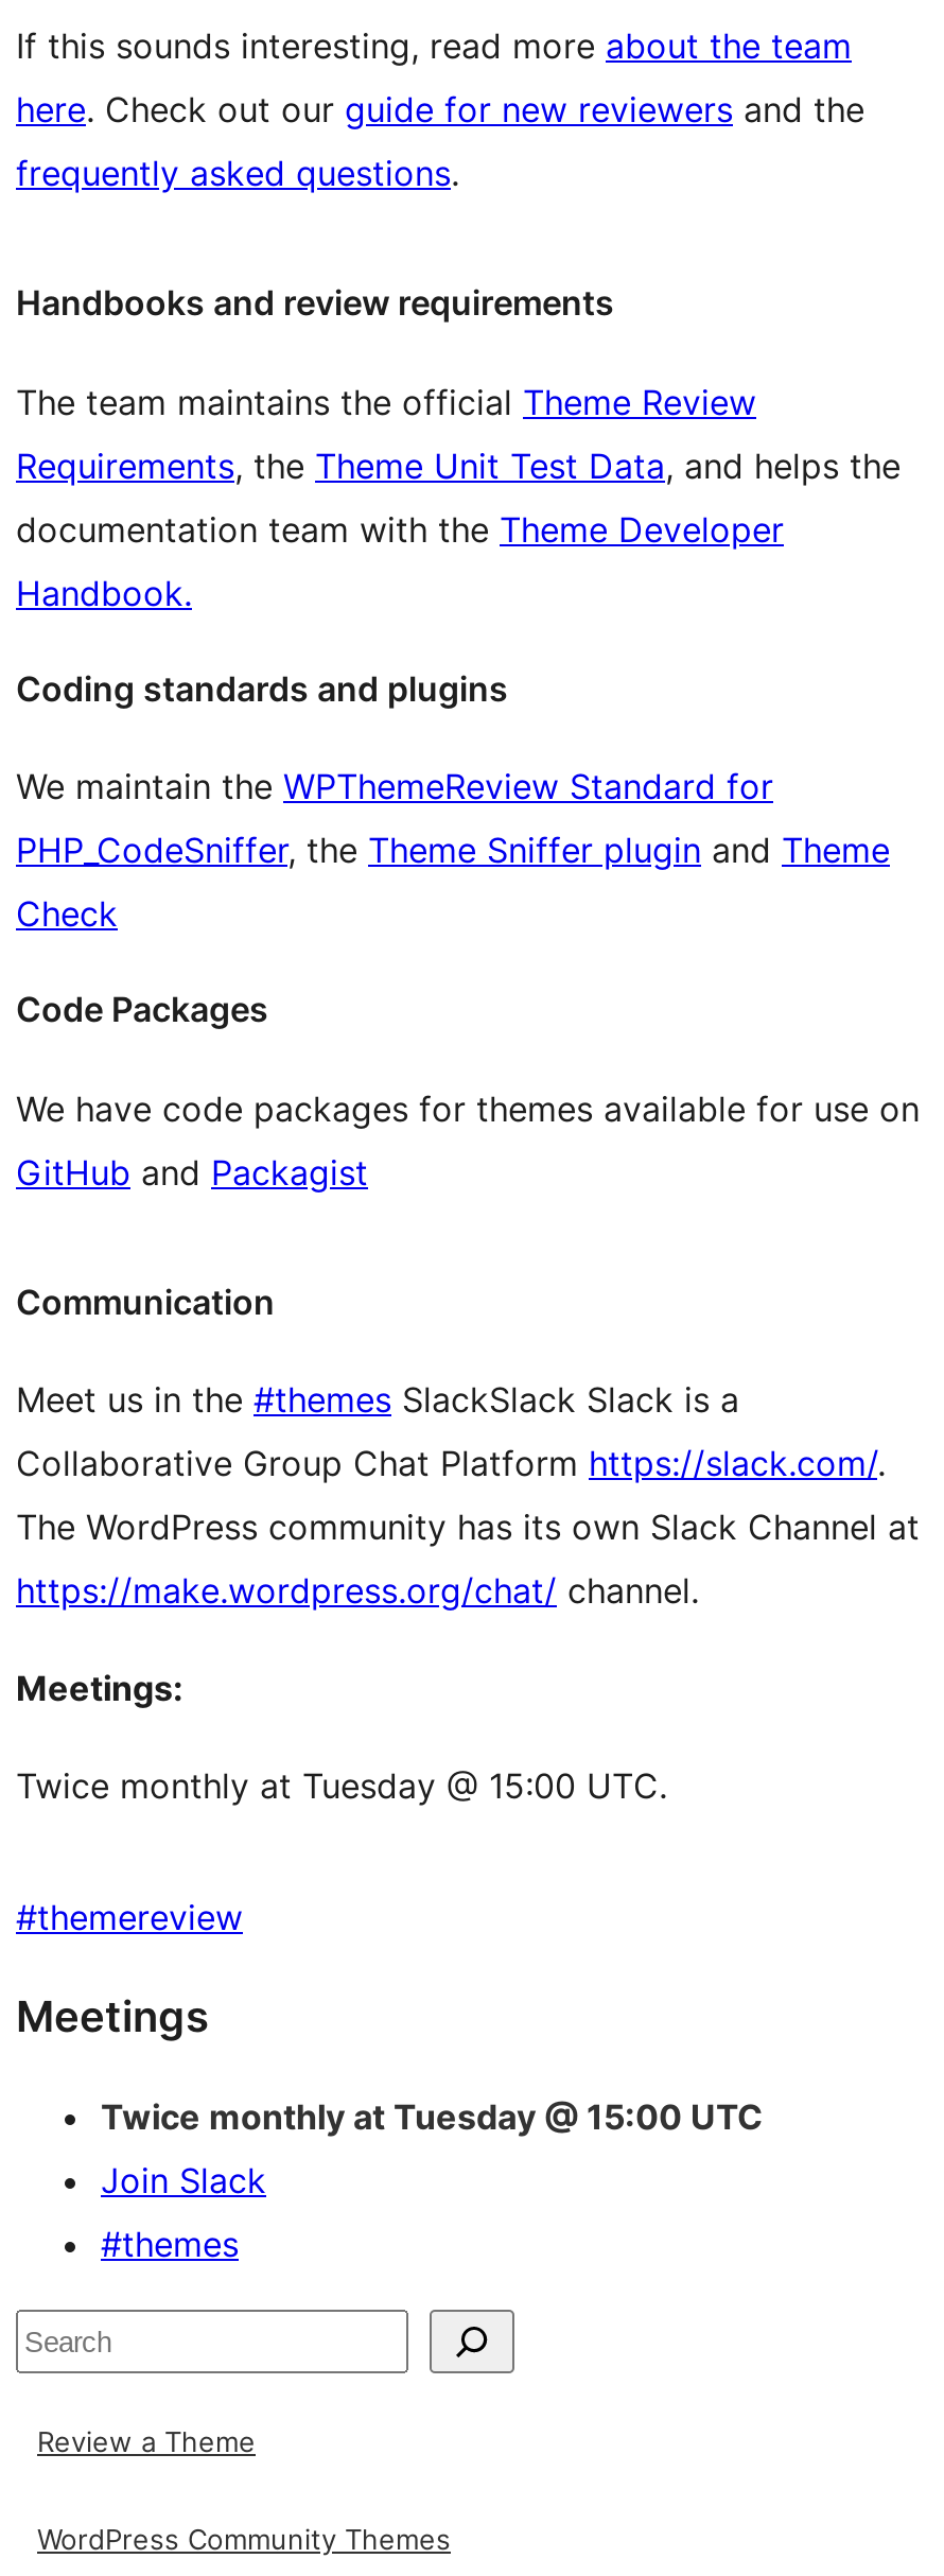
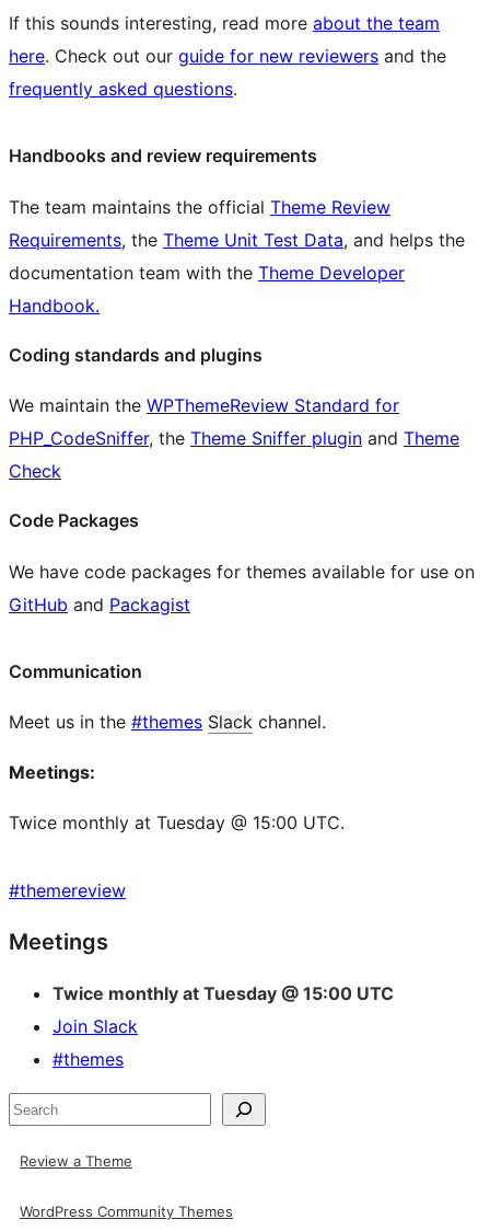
[16,1378,920,1612] Meet us in the #themes SlackSlack Slack is a | Collaborative Group Chat Platform https://slack.com/. | The WordPress community has its own Slack Channel at | https://make.wordpress.org/chat/ channel. -> [9,711,326,733] Meet us in the #themes Slack channel.

